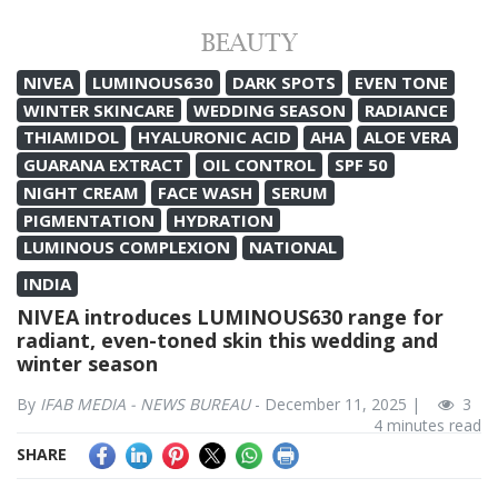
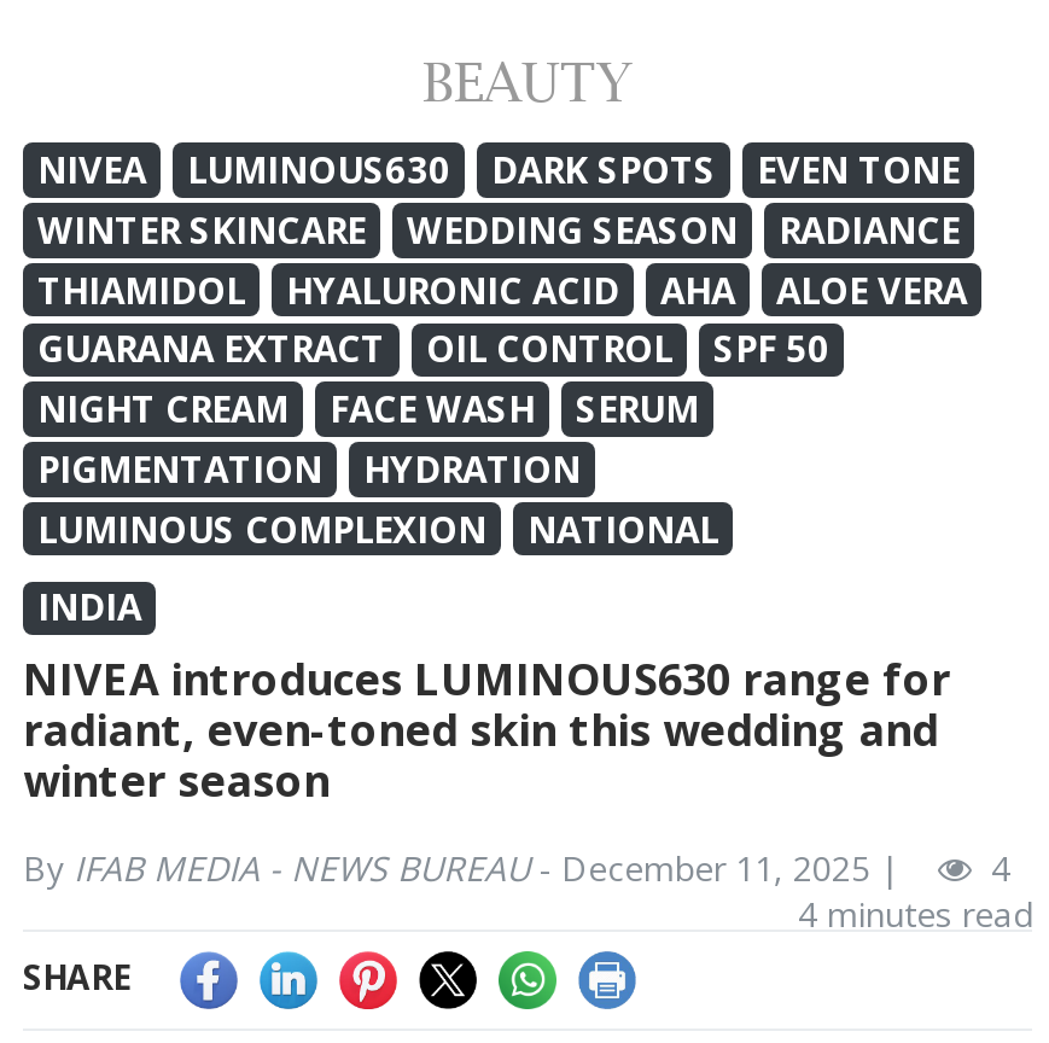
[454,393,471,414] 3 -> [972,846,1010,892] 4

